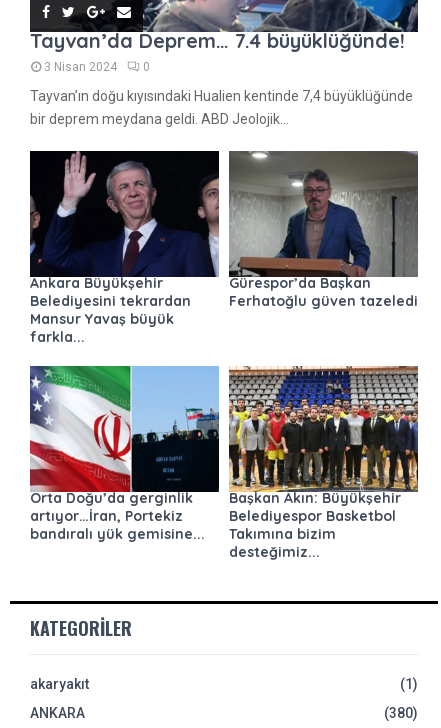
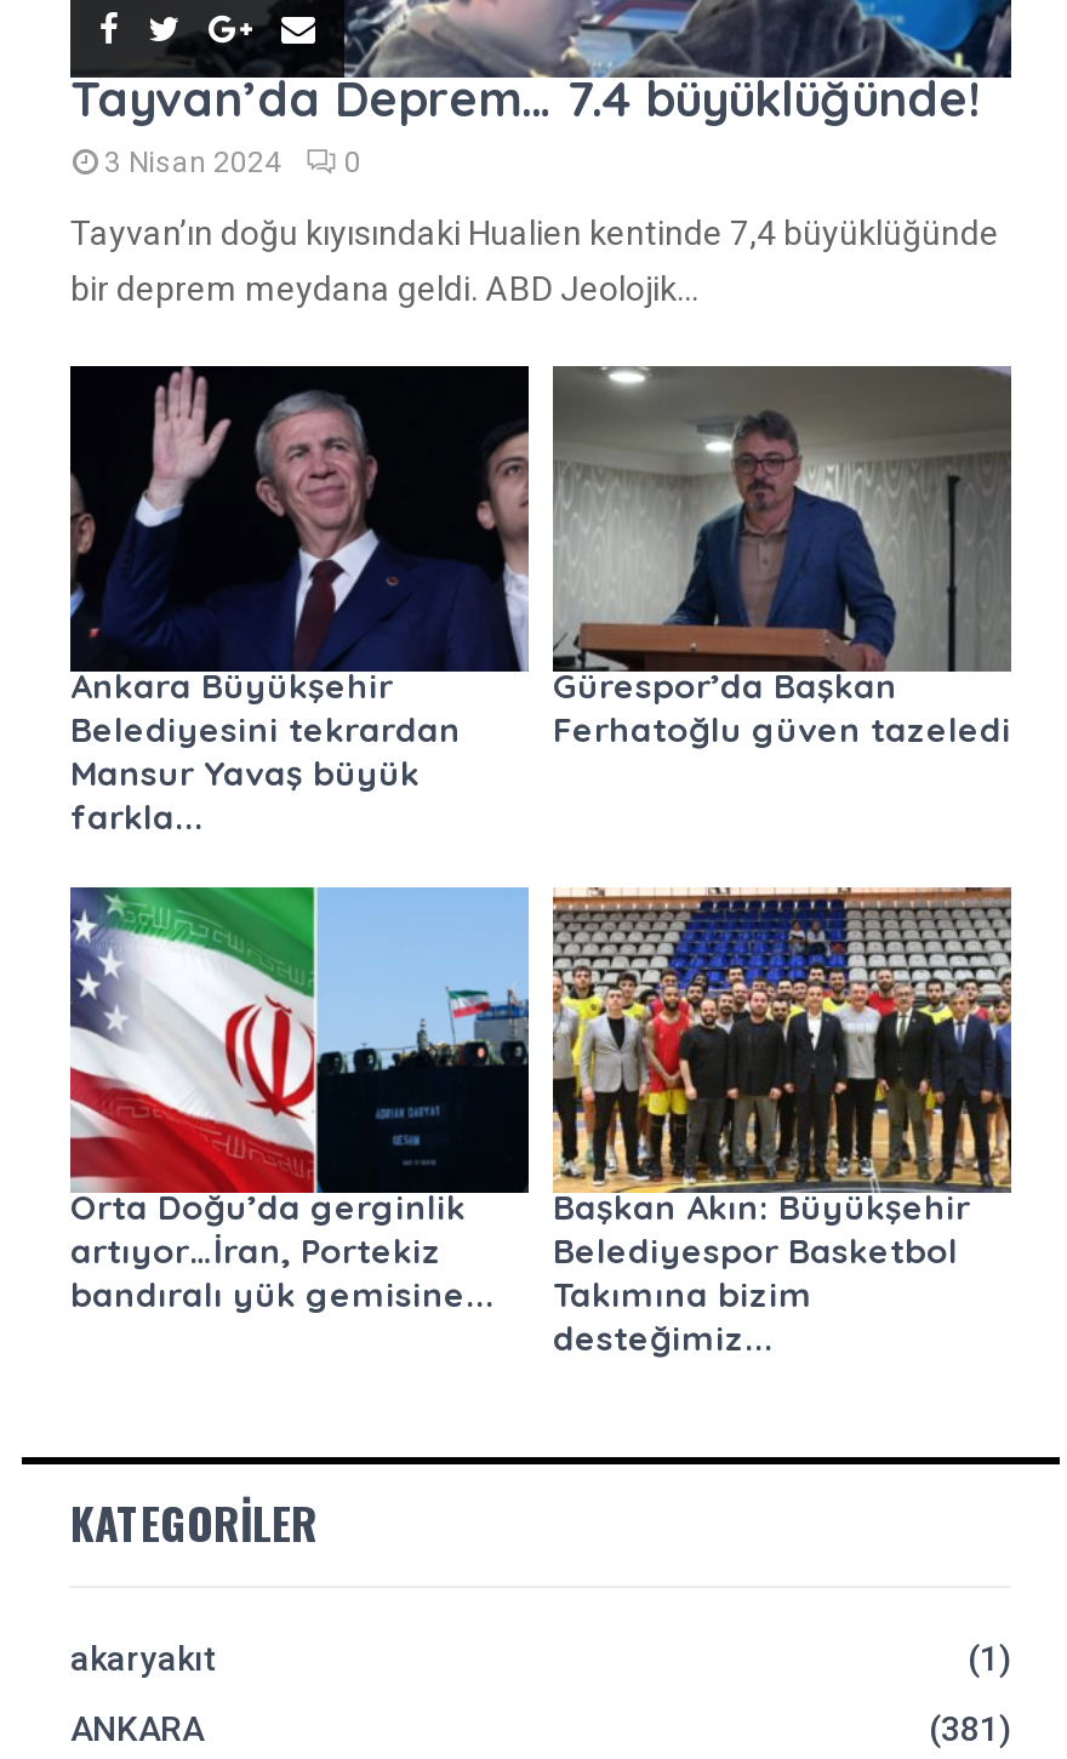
[384,704,418,720] (380) -> [929,1708,1011,1747] (381)

